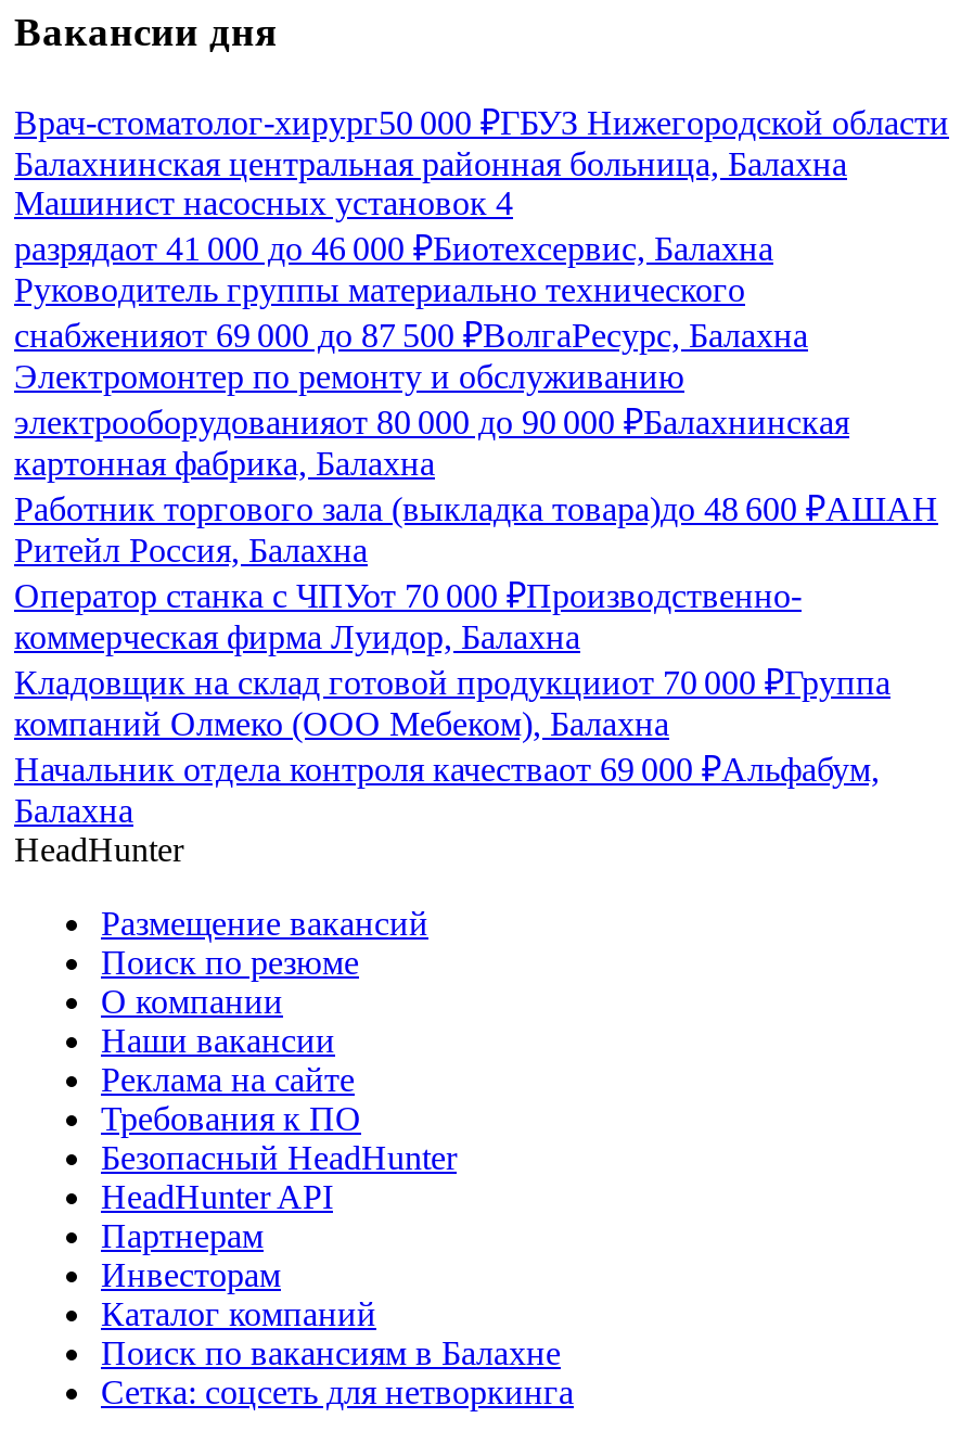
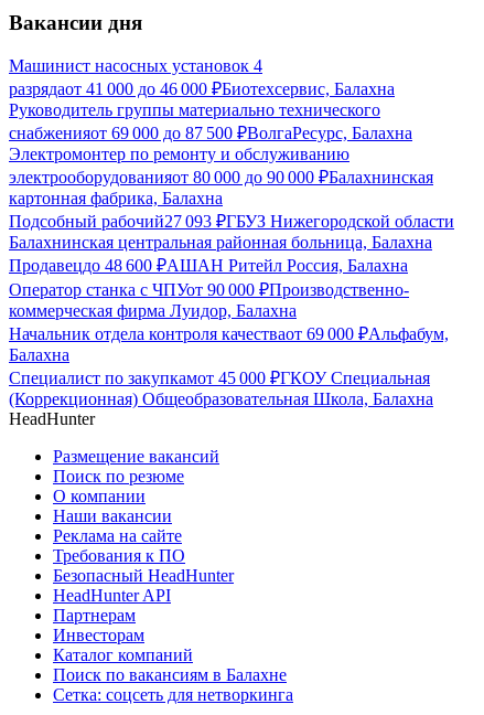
[14,104,949,141] Врач-стоматолог-хирург50 000 ₽ГБУЗ Нижегородской области -> none
moved [14,146,847,182] -> [9,233,432,252]: Балахнинская центральная районная больница, Балахна
moved [14,185,849,482] -> [9,56,433,208]: Машинист насосных установок 4 | разрядаот 41 000 до 46 000 ₽Биотехсервис, Балахна | Руководитель группы материально технического | снабженияот 69 000 до 87 500 ₽ВолгаРесурс, Балахна | Электромонтер по ремонту и обслуживанию | электрооборудованияот 80 000 до 90 000 ₽Балахнинская | картонная фабрика, Балахна
[14,491,938,614] Работник торгового зала (выкладка товара)до 48 600 ₽АШАН | Ритейл Россия, Балахна | Оператор станка с ЧПУот 70 000 ₽Производственно- -> [9,212,454,299] Подсобный рабочий27 093 ₽ГБУЗ Нижегородской области | Продавецдо 48 600 ₽АШАН Ритейл Россия, Балахна | Оператор станка с ЧПУот 90 000 ₽Производственно-
[14,664,890,742] Кладовщик на склад готовой продукцииот 70 000 ₽Группа | компаний Олмеко (ООО Мебеком), Балахна -> none
moved [14,751,880,829] -> [9,325,449,364]: Начальник отдела контроля качестваот 69 000 ₽Альфабум, | Балахна
none -> [9,369,433,408] Специалист по закупкамот 45 000 ₽ГКОУ Специальная | (Коррекционная) Общеобразовательная Школа, Балахна

